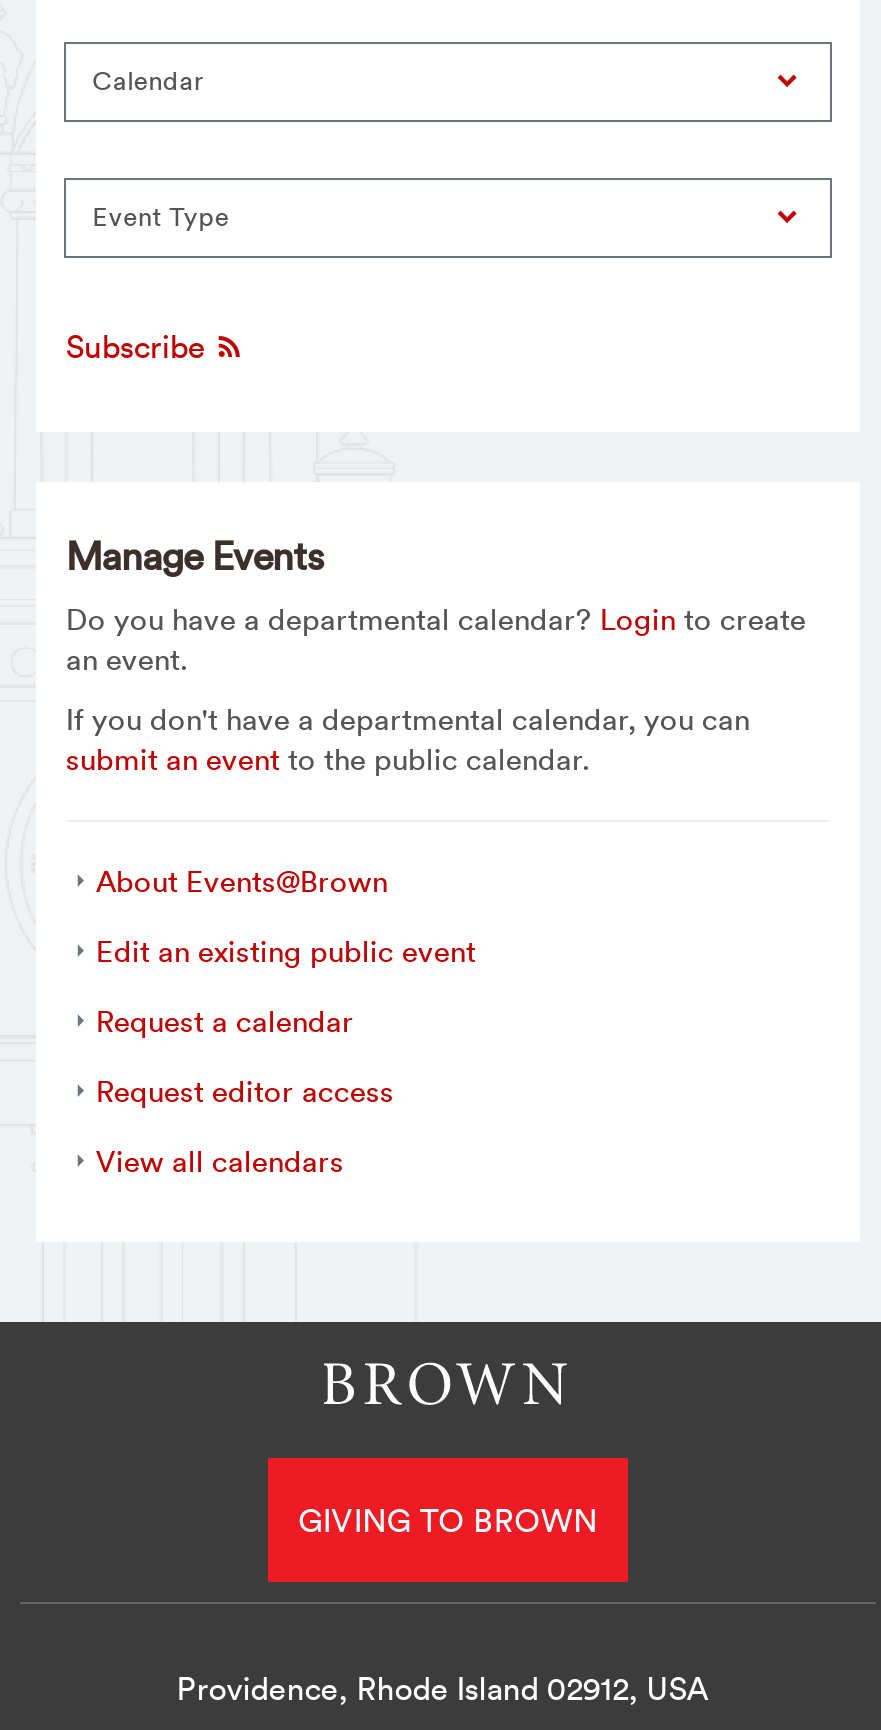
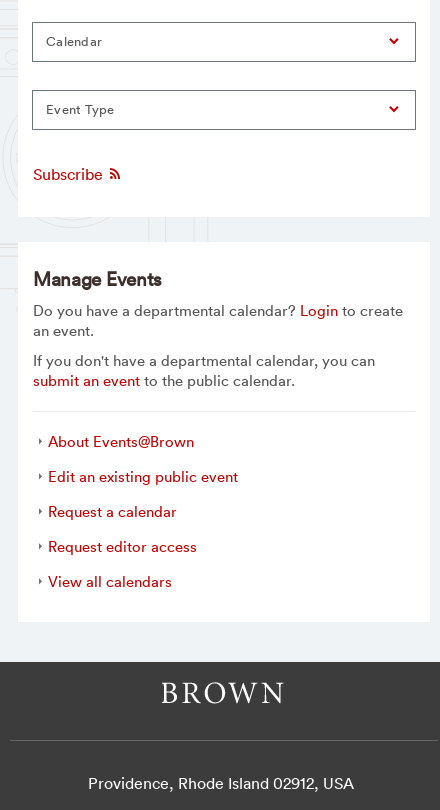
[298,1499,598,1539] GIVING TO BROWN -> none

